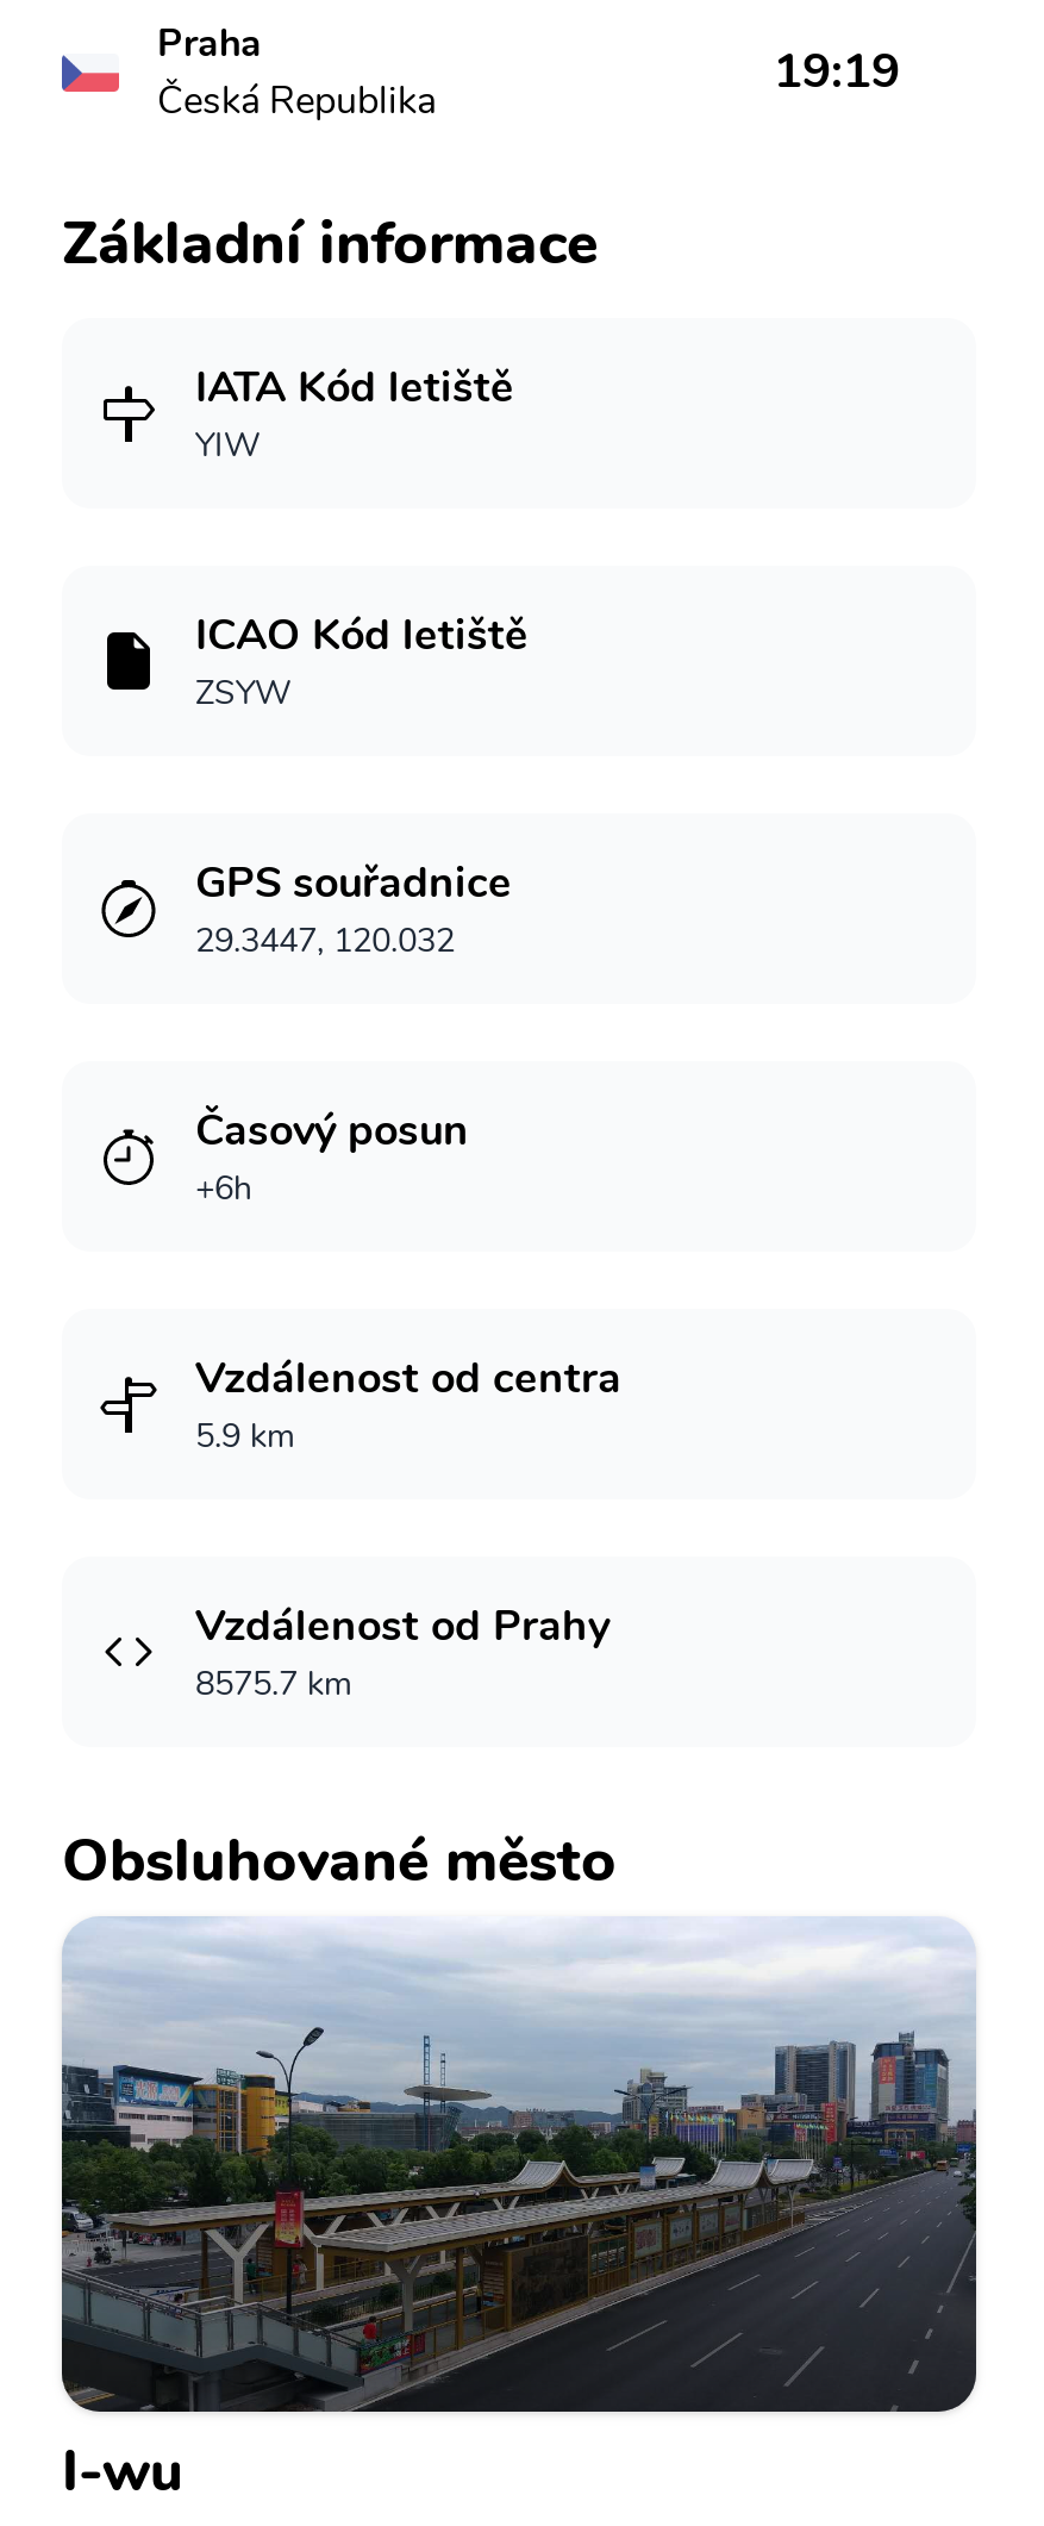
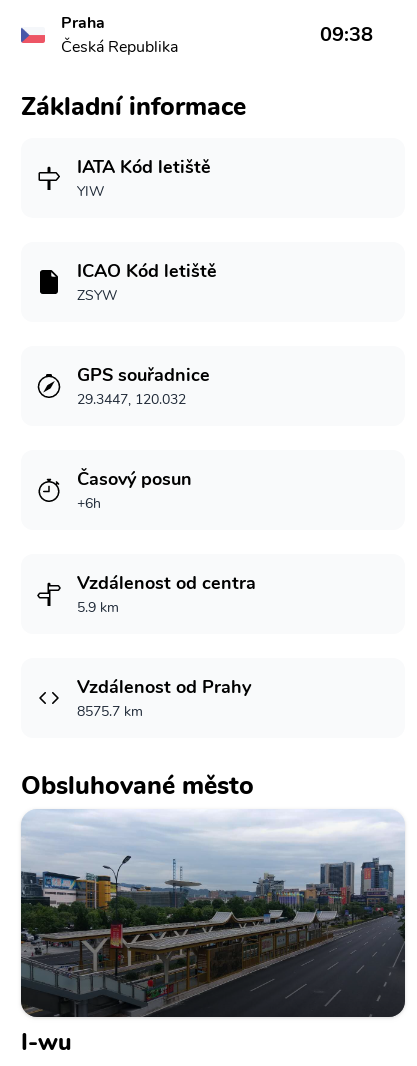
[774,39,900,104] 19:19 -> [320,21,373,48] 09:38

